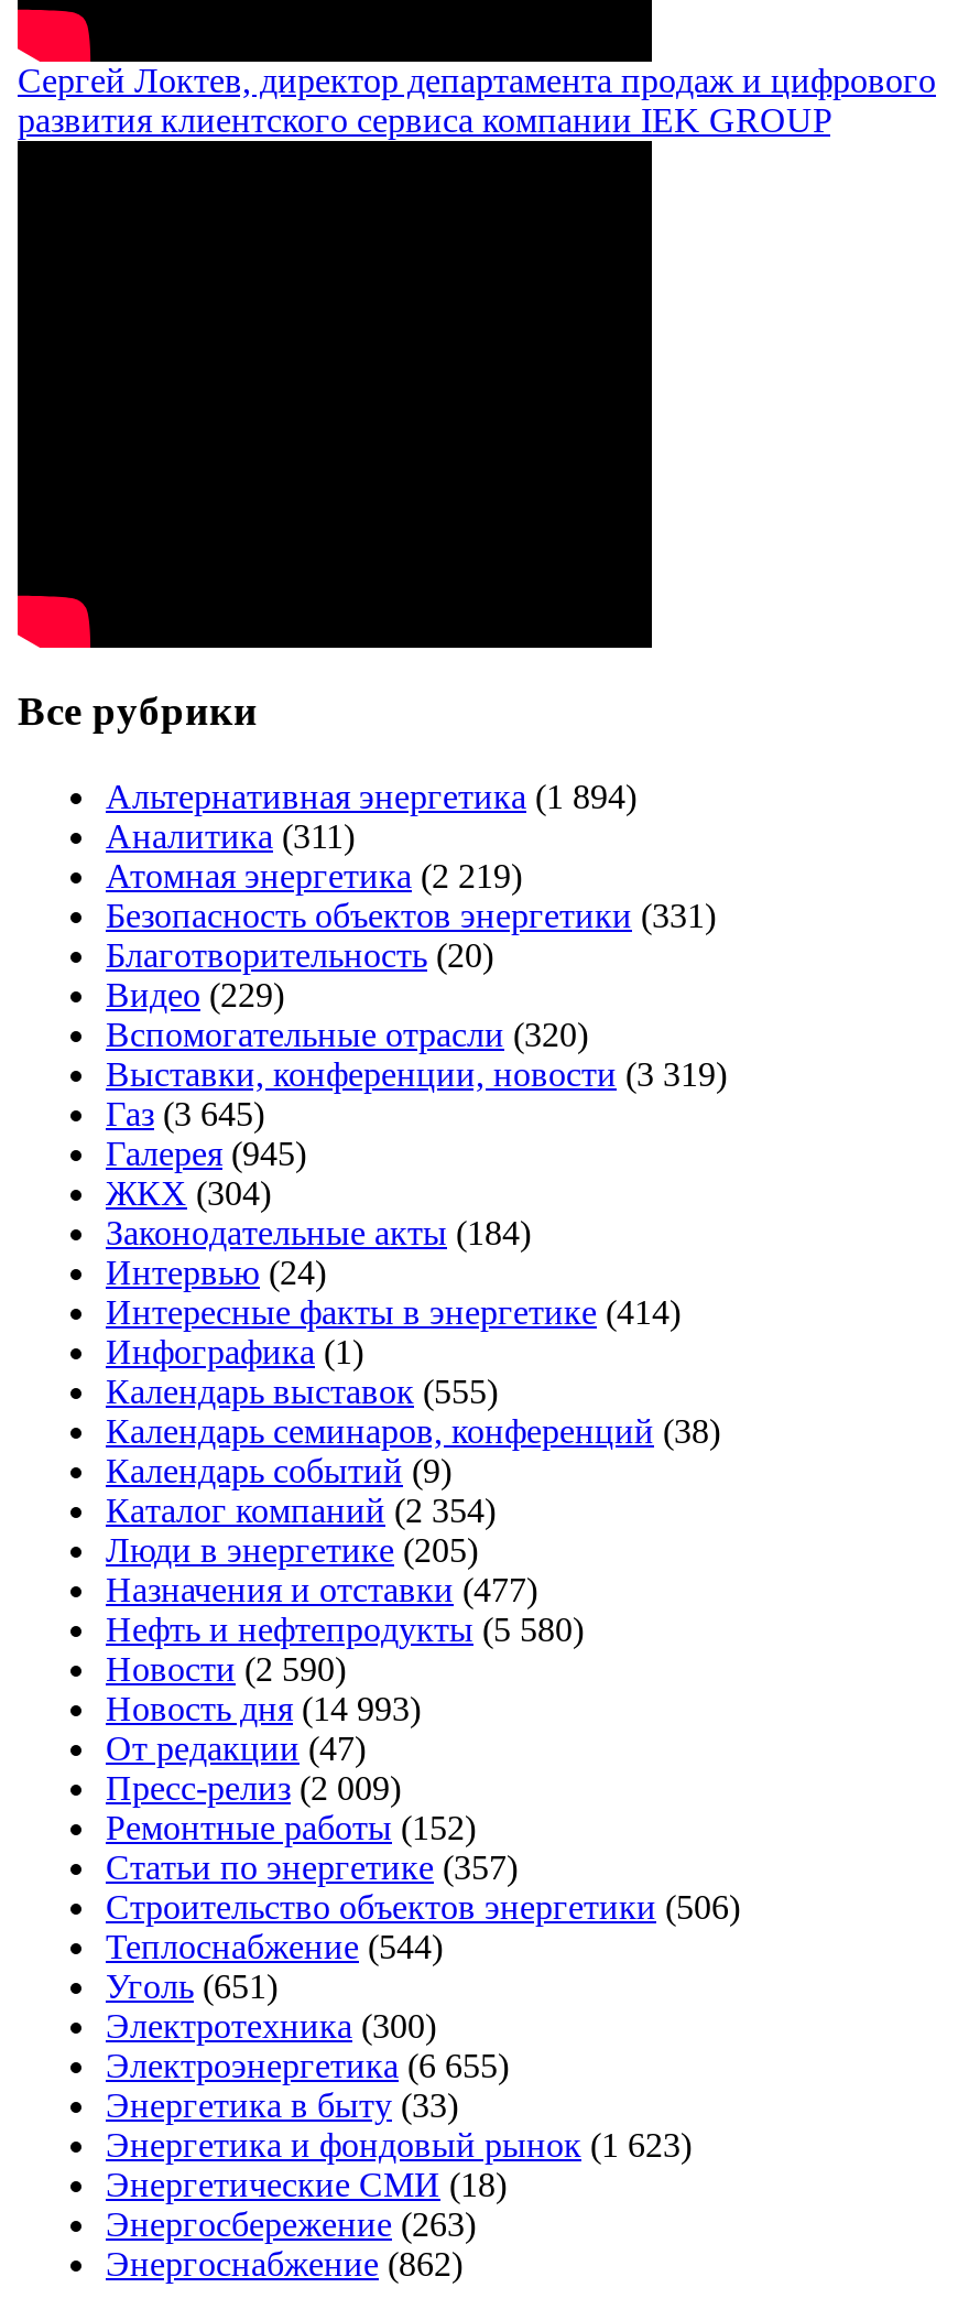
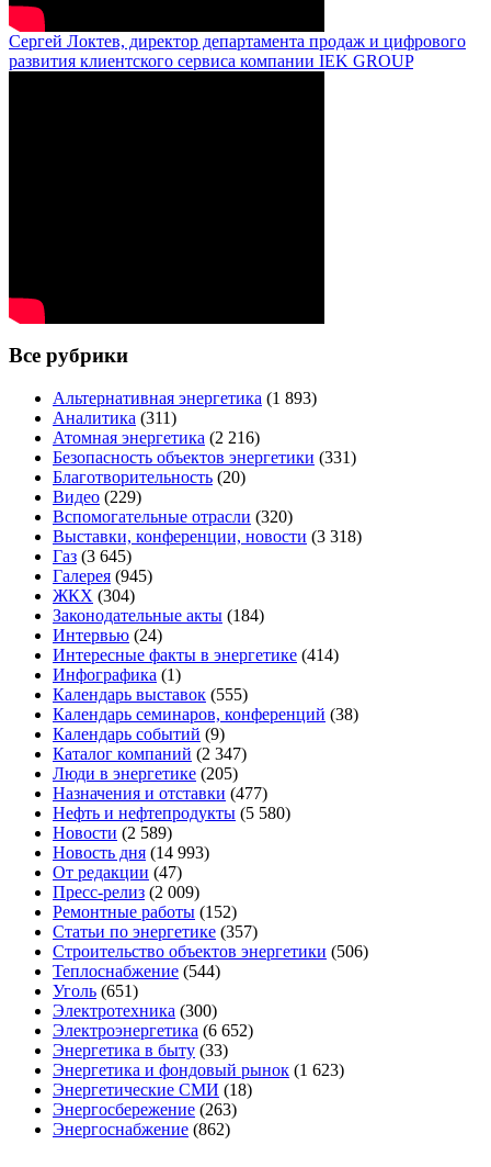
[106,778,636,815] Альтернативная энергетика (1 894) -> [53,389,317,407] Альтернативная энергетика (1 893)
[106,857,522,895] Атомная энергетика (2 219) -> [53,428,260,447] Атомная энергетика (2 216)
[106,1055,727,1093] Выставки, конференции, новости (3 319) -> [53,527,362,546] Выставки, конференции, новости (3 318)
[106,1492,496,1529] Каталог компаний (2 354) -> [53,744,247,763] Каталог компаний (2 347)
[106,1650,346,1688] Новости (2 590) -> [53,823,172,842] Новости (2 589)
[106,2047,509,2084] Электроэнергетика (6 655) -> [53,1021,253,1040] Электроэнергетика (6 652)

